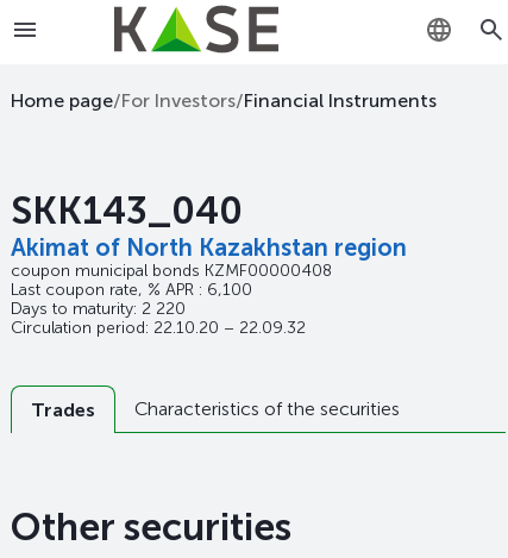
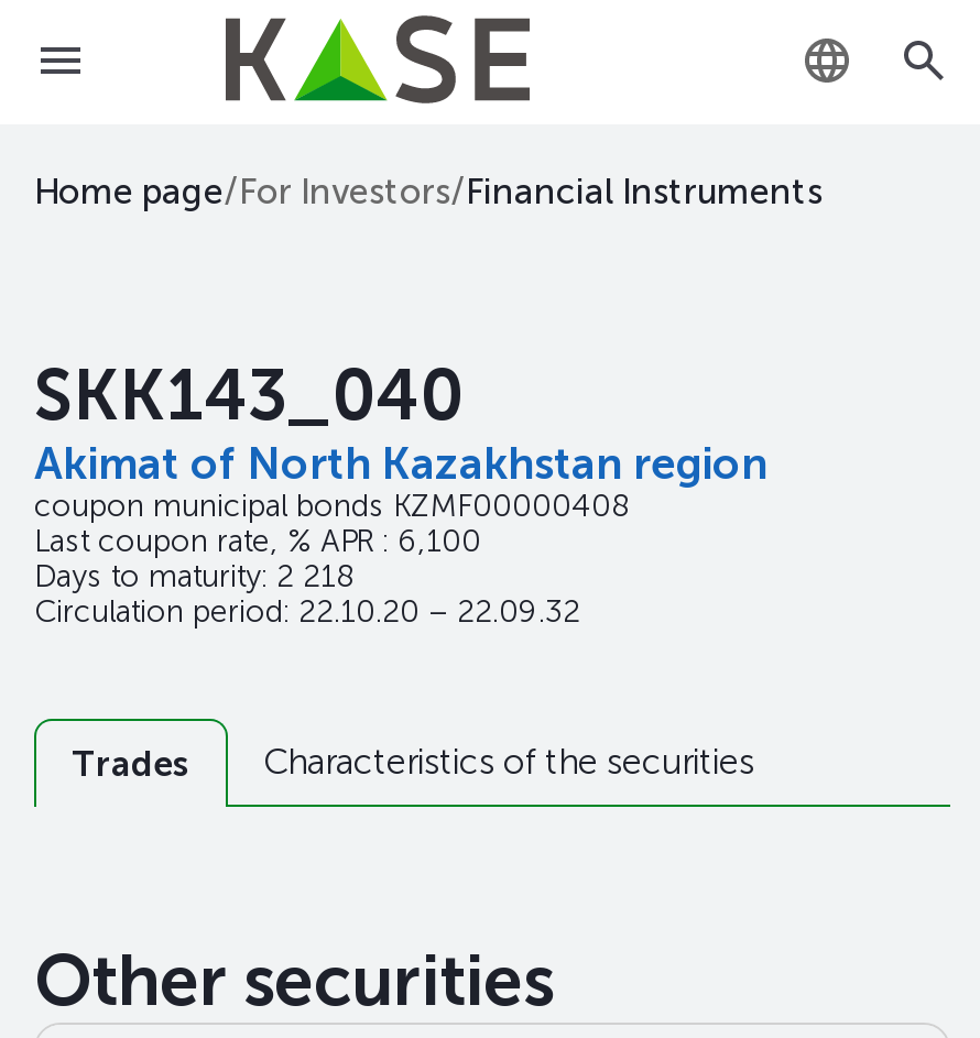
[11,299,186,319] Days to maturity: 2 220 -> [34,558,353,596] Days to maturity: 2 218

